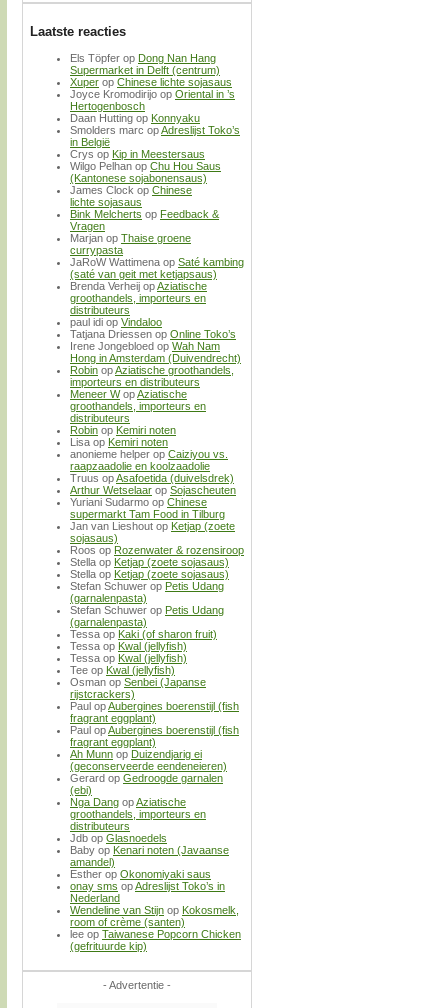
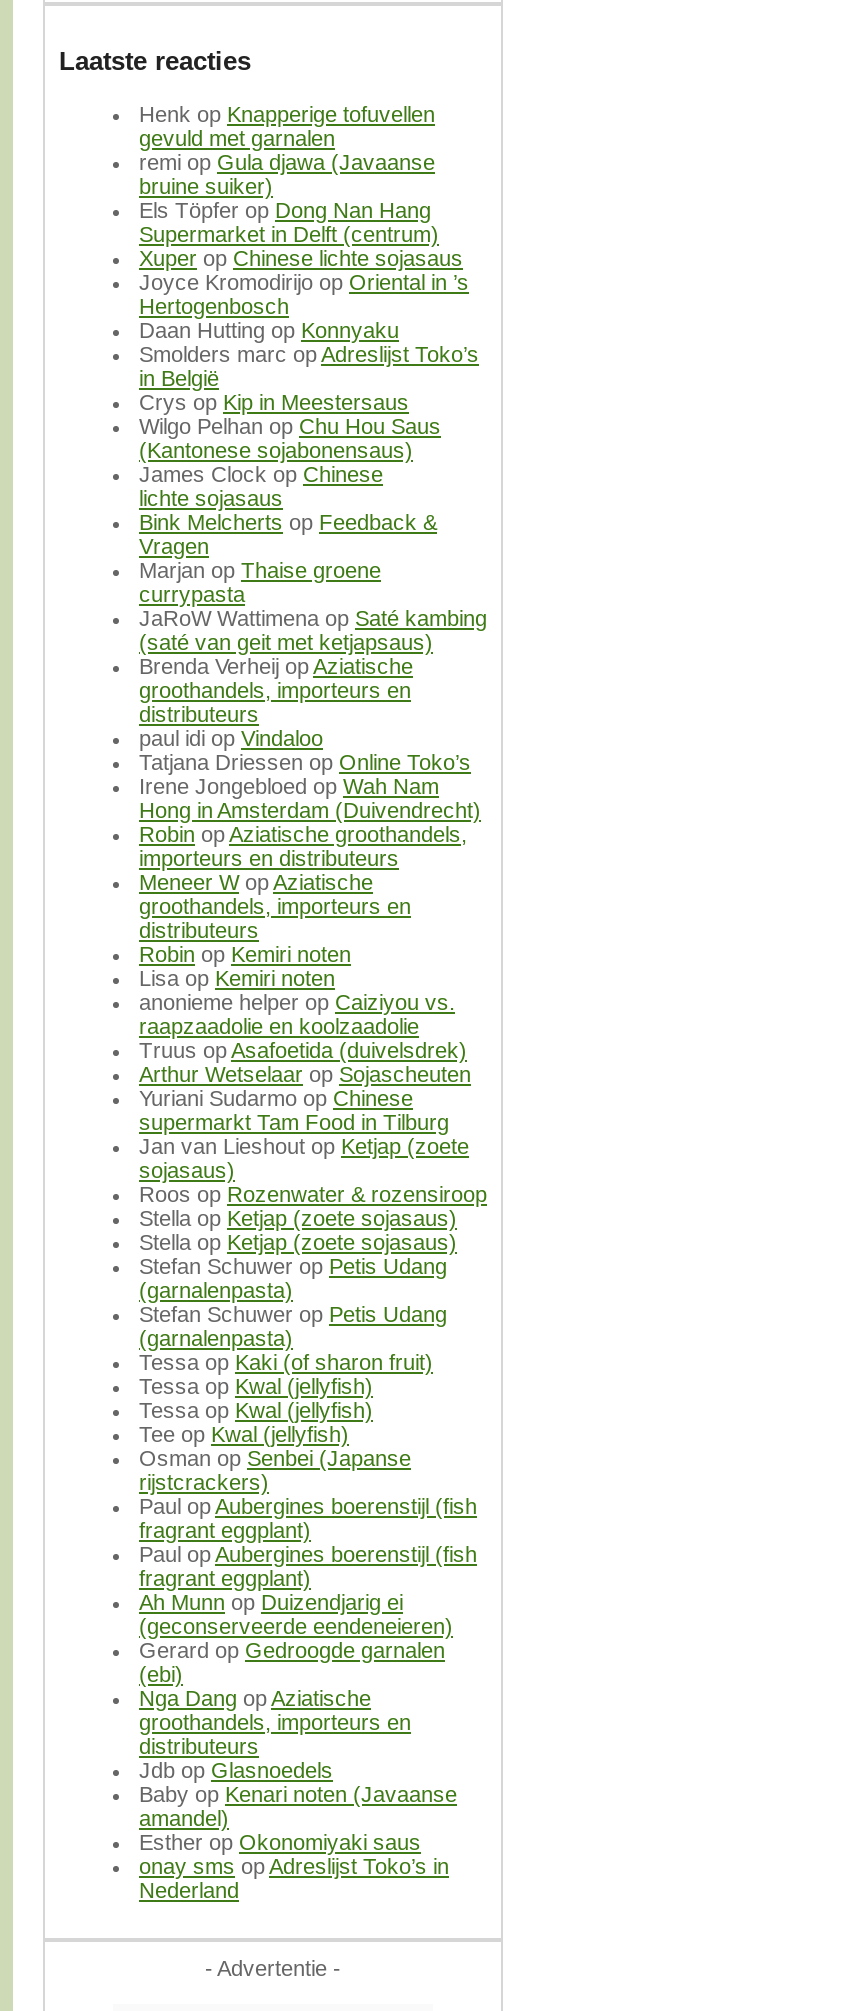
none -> [139,101,435,197] Henk op Knapperige tofuvellen | gevuld met garnalen | remiopGula djawa (Javaanse | bruine suiker)
moved [70,52,244,904] -> [139,197,487,1901]: Els TöpferopDong Nan Hang | Supermarket in Delft (centrum) | XuperopChinese lichte sojasaus | ... | onay sms opAdreslijst Toko’s in | Nederland
[70,904,241,952] Wendeline van Stijn op Kokosmelk, | room of crème (santen) | leeopTaiwanese Popcorn Chicken | (gefrituurde kip) -> none

